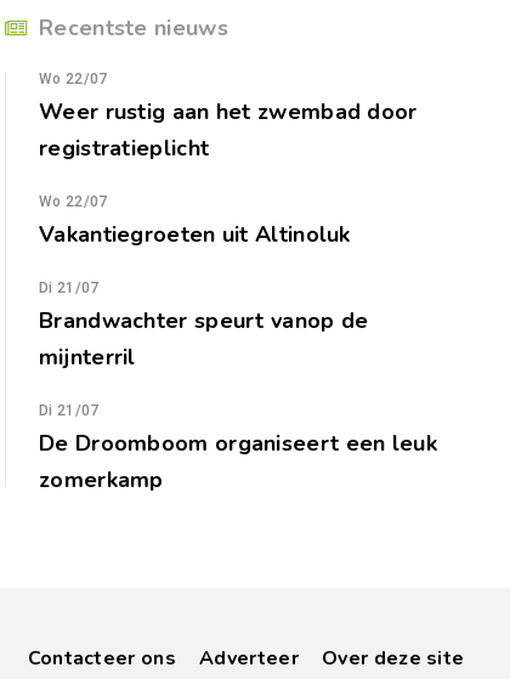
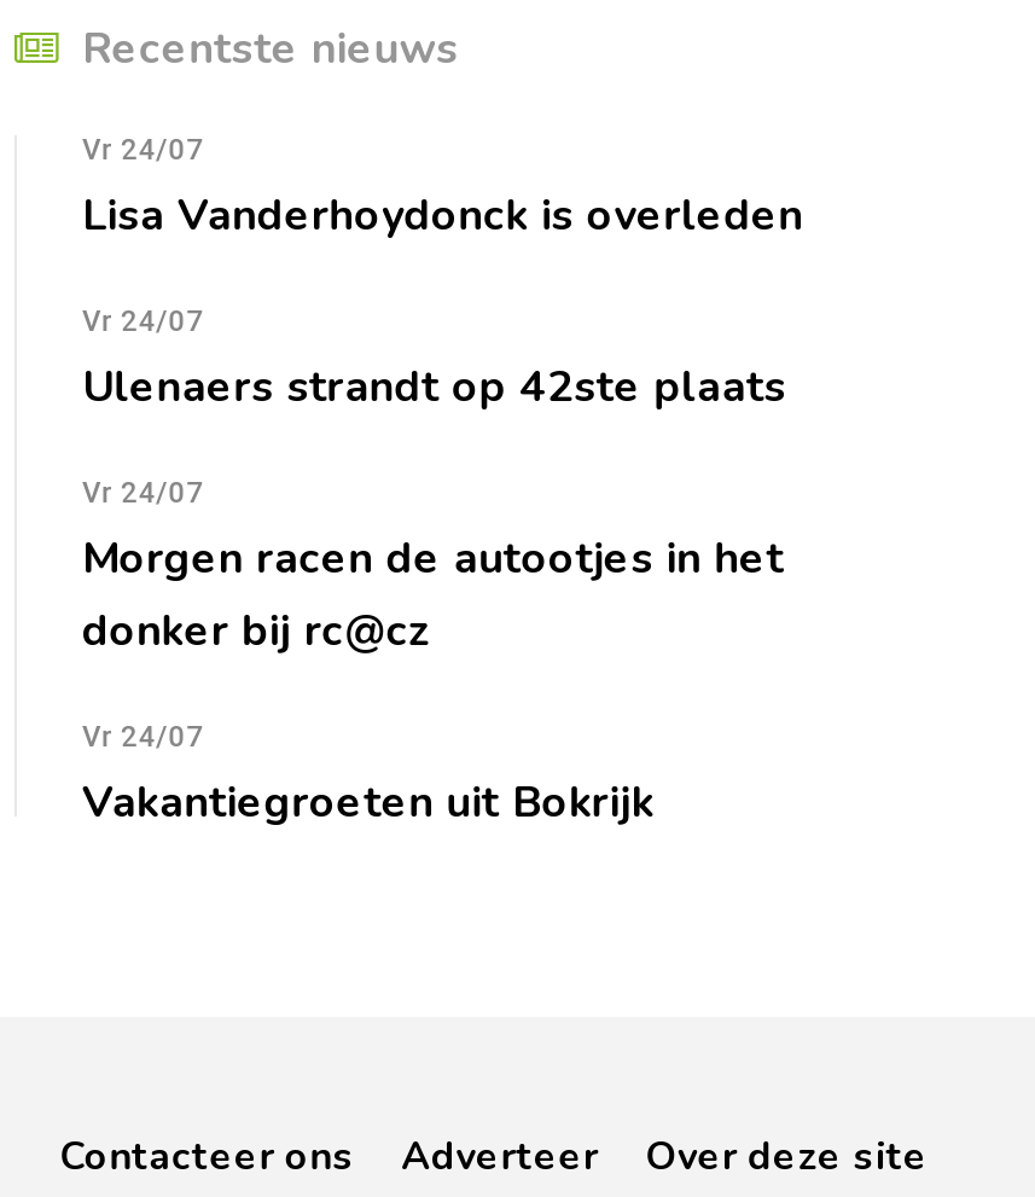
[39,70,417,163] Wo 22/07 | Weer rustig aan het zwembad door | registratieplicht -> [82,133,803,244] Vr 24/07 | Lisa Vanderhoydonck is overleden
[39,193,351,249] Wo 22/07 | Vakantiegroeten uit Altinoluk -> [82,304,786,416] Vr 24/07 | Ulenaers strandt op 42ste plaats
[39,279,368,372] Di 21/07 | Brandwachter speurt vanop de | mijnterril -> [82,476,784,659] Vr 24/07 | Morgen racen de autootjes in het | donker bij rc@cz
[39,402,437,494] Di 21/07 | De Droomboom organiseert een leuk | zomerkamp -> [82,720,654,831] Vr 24/07 | Vakantiegroeten uit Bokrijk

